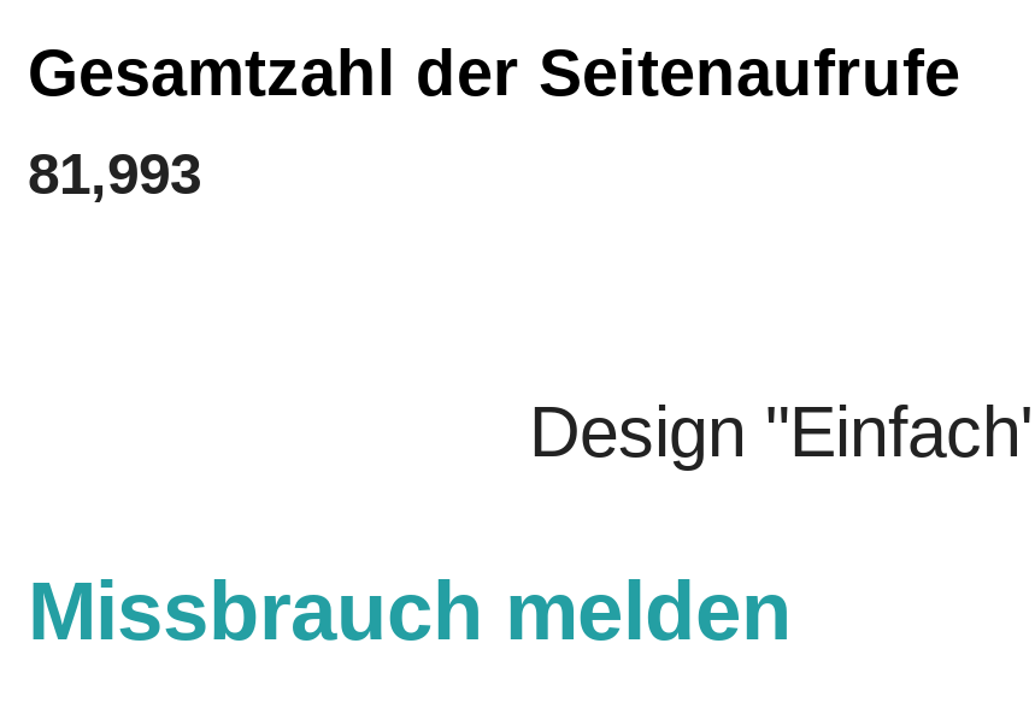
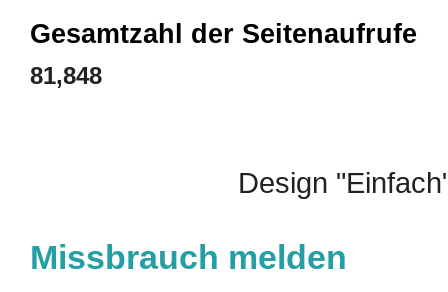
[28,141,201,206] 81,993 -> [30,62,102,89] 81,848

